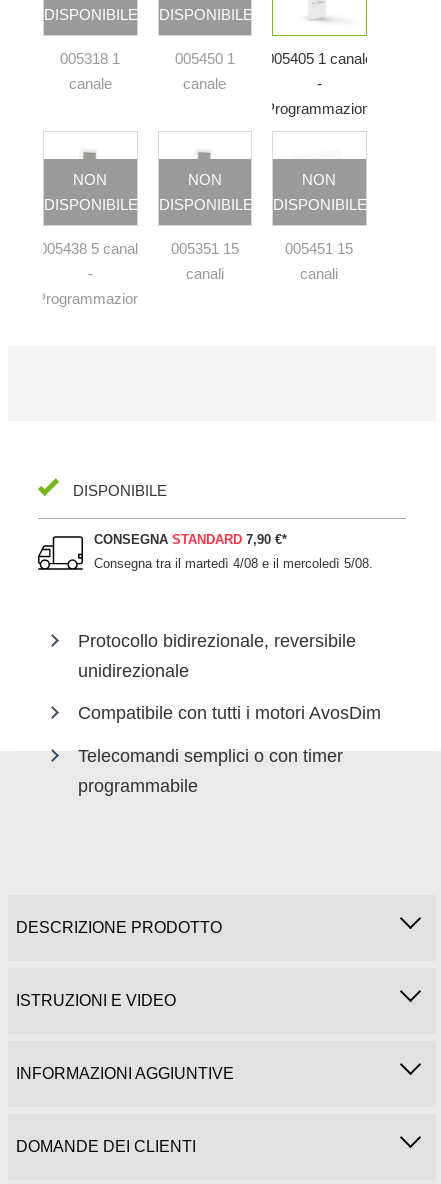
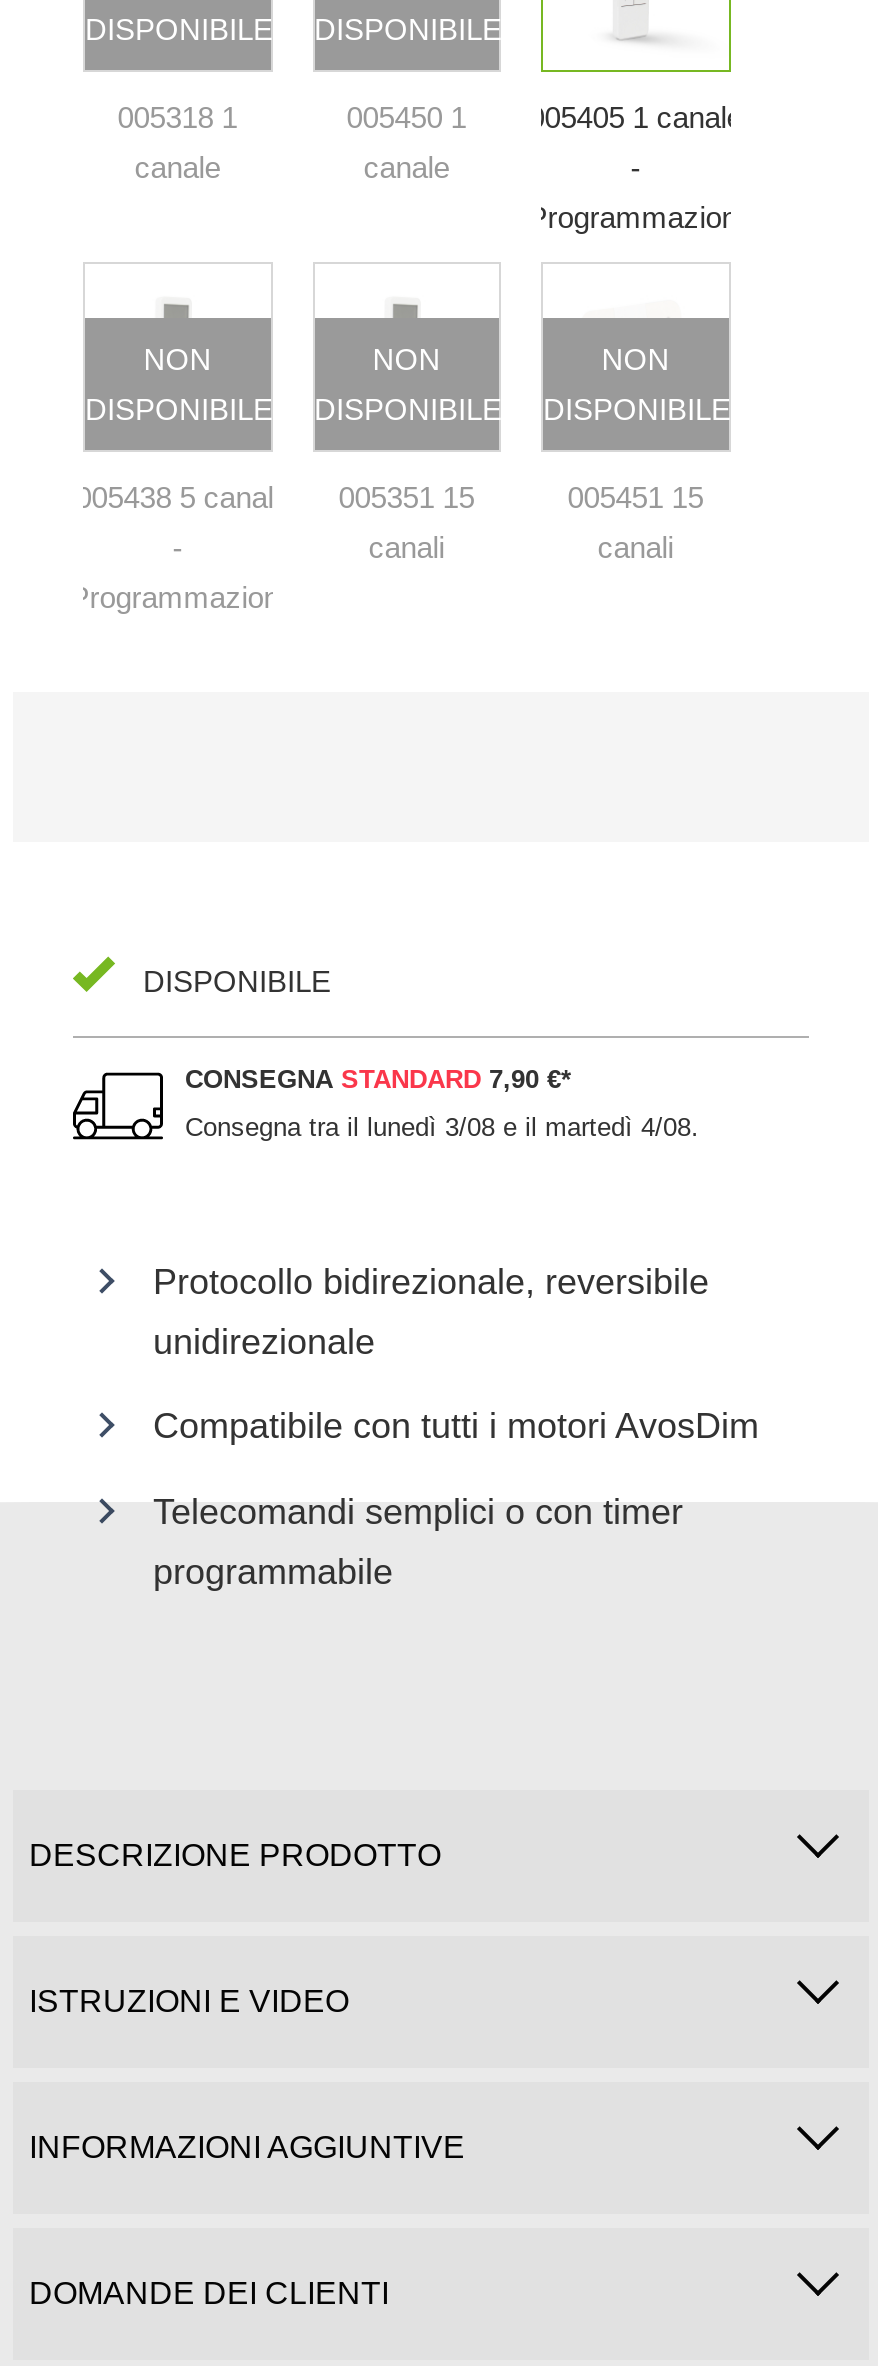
[94,556,373,571] Consegna tra il martedì 4/08 e il mercoledì 5/08. -> [185,1112,699,1142] Consegna tra il lunedì 3/08 e il martedì 4/08.

